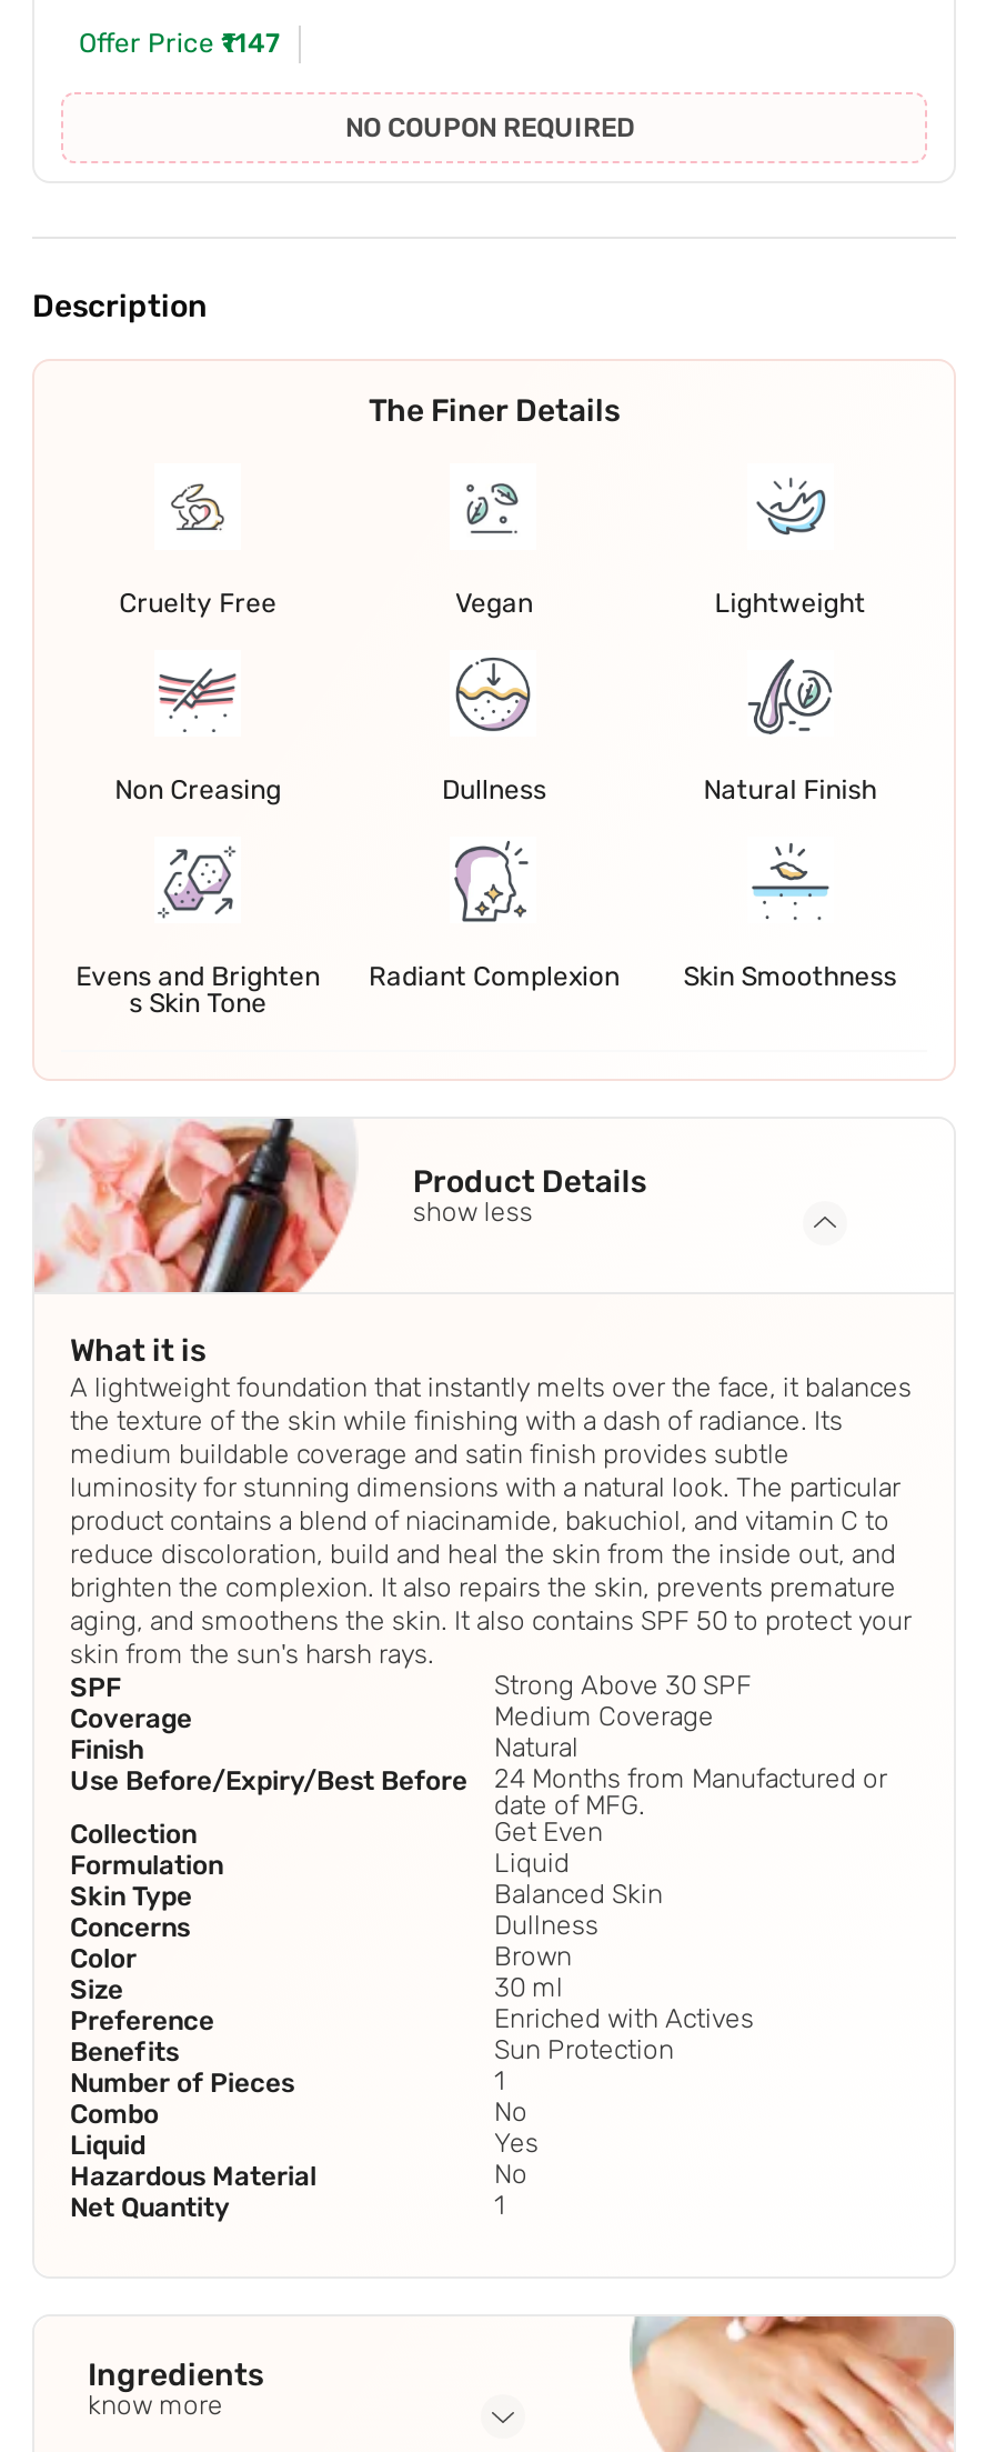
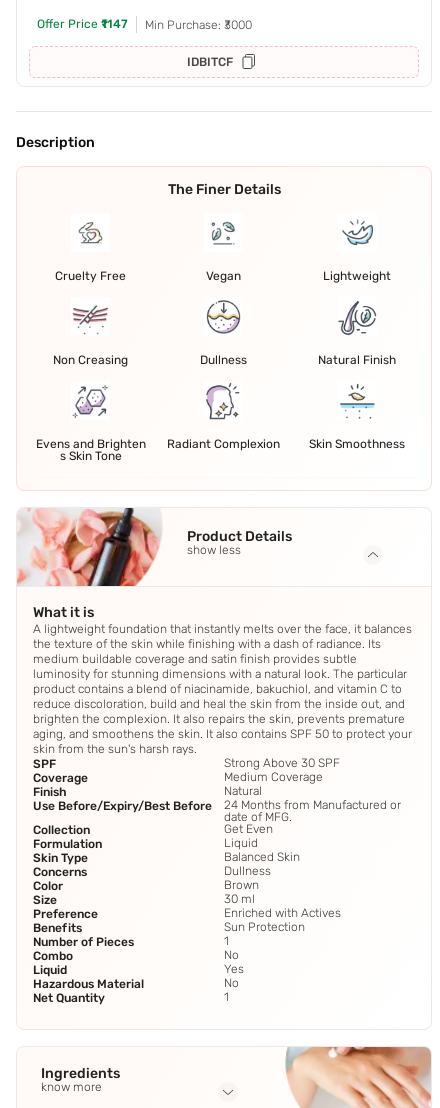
[345,113,634,144] NO COUPON REQUIRED -> [145,18,252,69] Min Purchase: ₹3000 | IDBITCF

